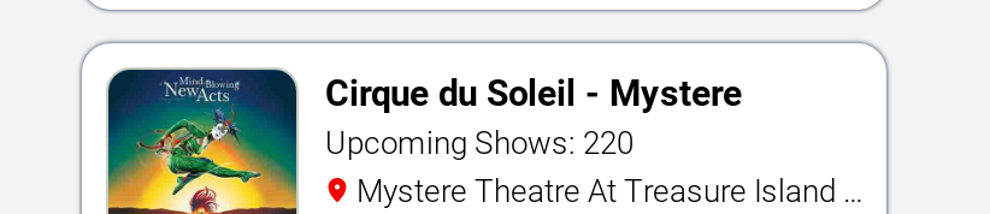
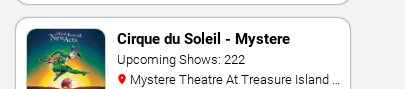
[325,125,634,161] Upcoming Shows: 220 -> [117,52,245,67] Upcoming Shows: 222

